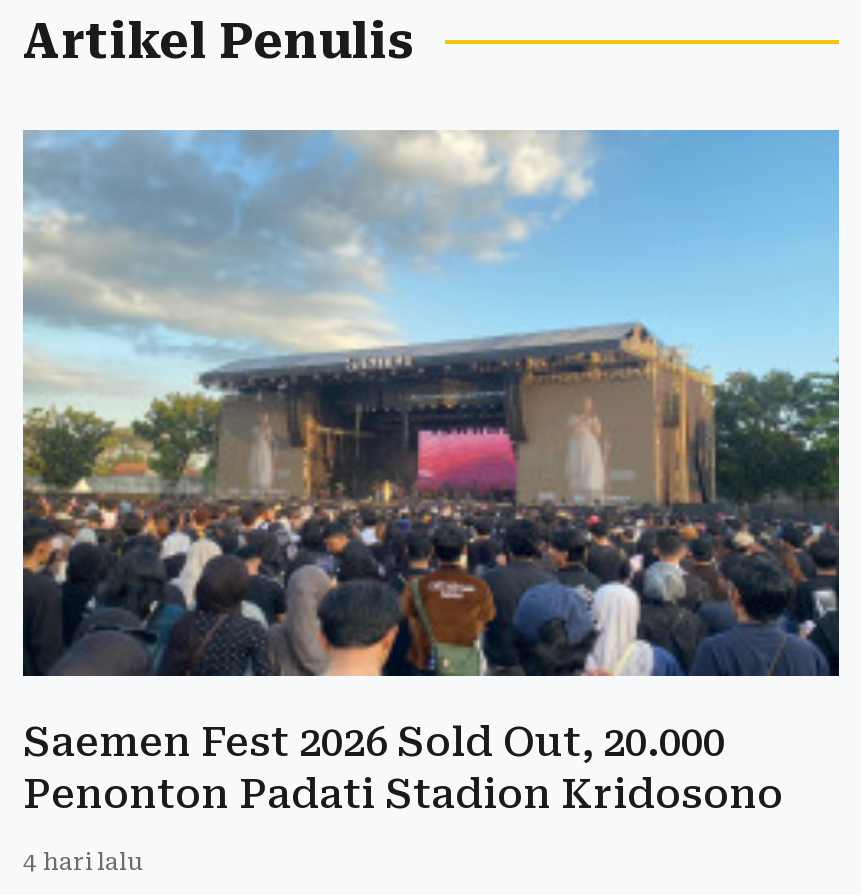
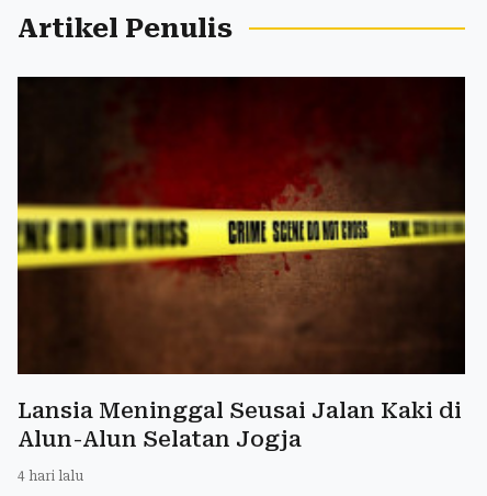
[21,128,841,817] [image] | Saemen Fest 2026 Sold Out, 20.000 | Penonton Padati Stadion Kridosono -> [16,76,466,453] [image] | Lansia Meninggal Seusai Jalan Kaki di | Alun-Alun Selatan Jogja

